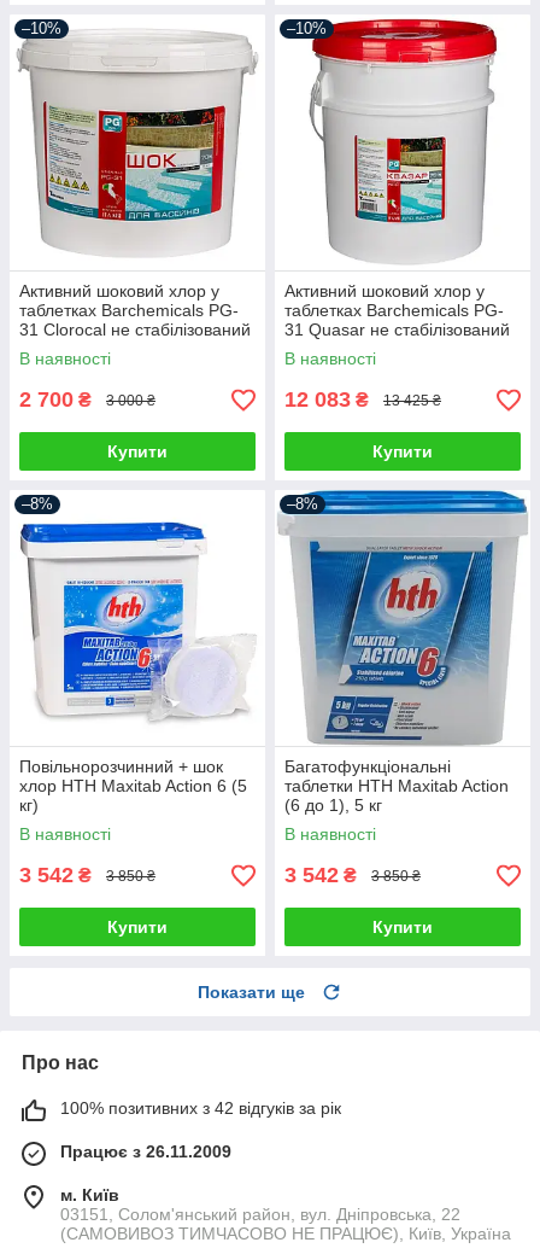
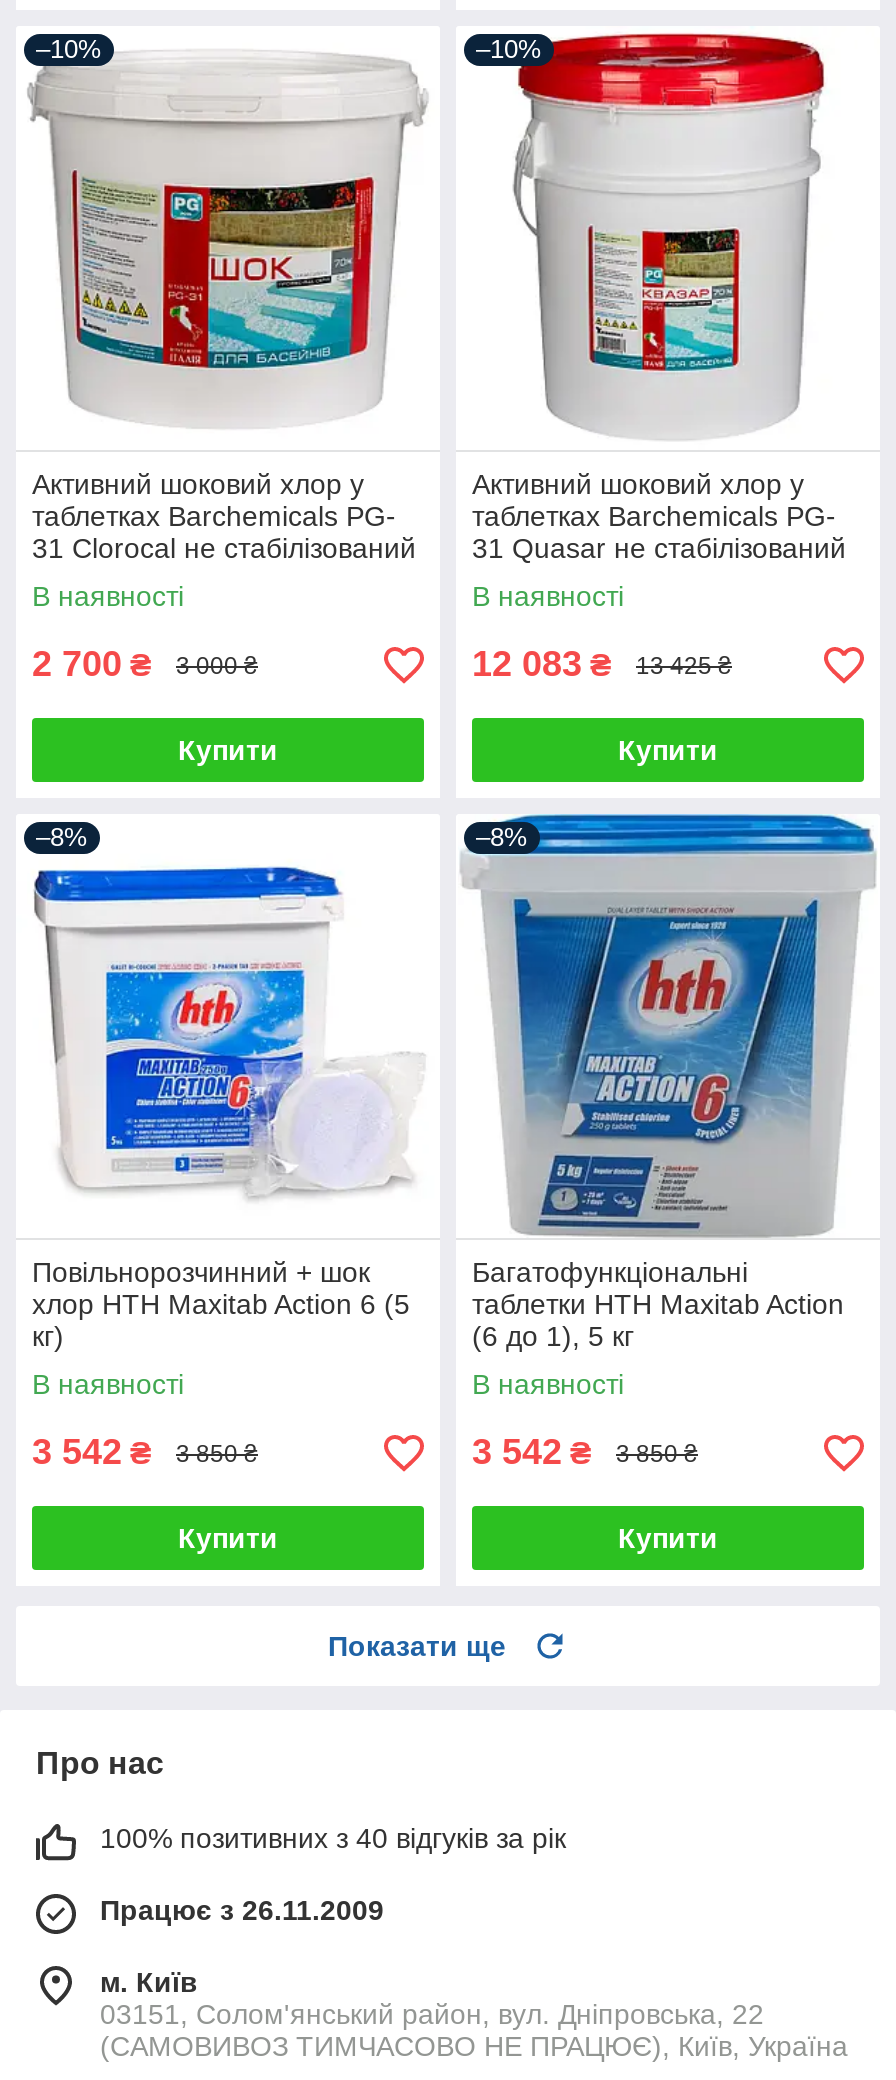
[60,1099,341,1118] 100% позитивних з 42 відгуків за рік -> [100,1822,566,1854] 100% позитивних з 40 відгуків за рік

